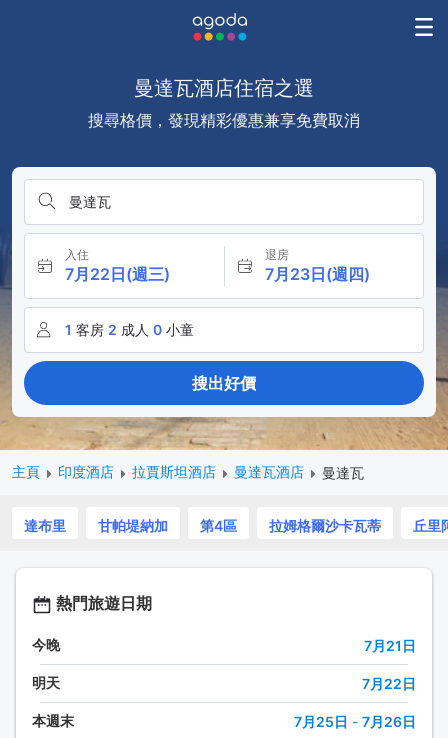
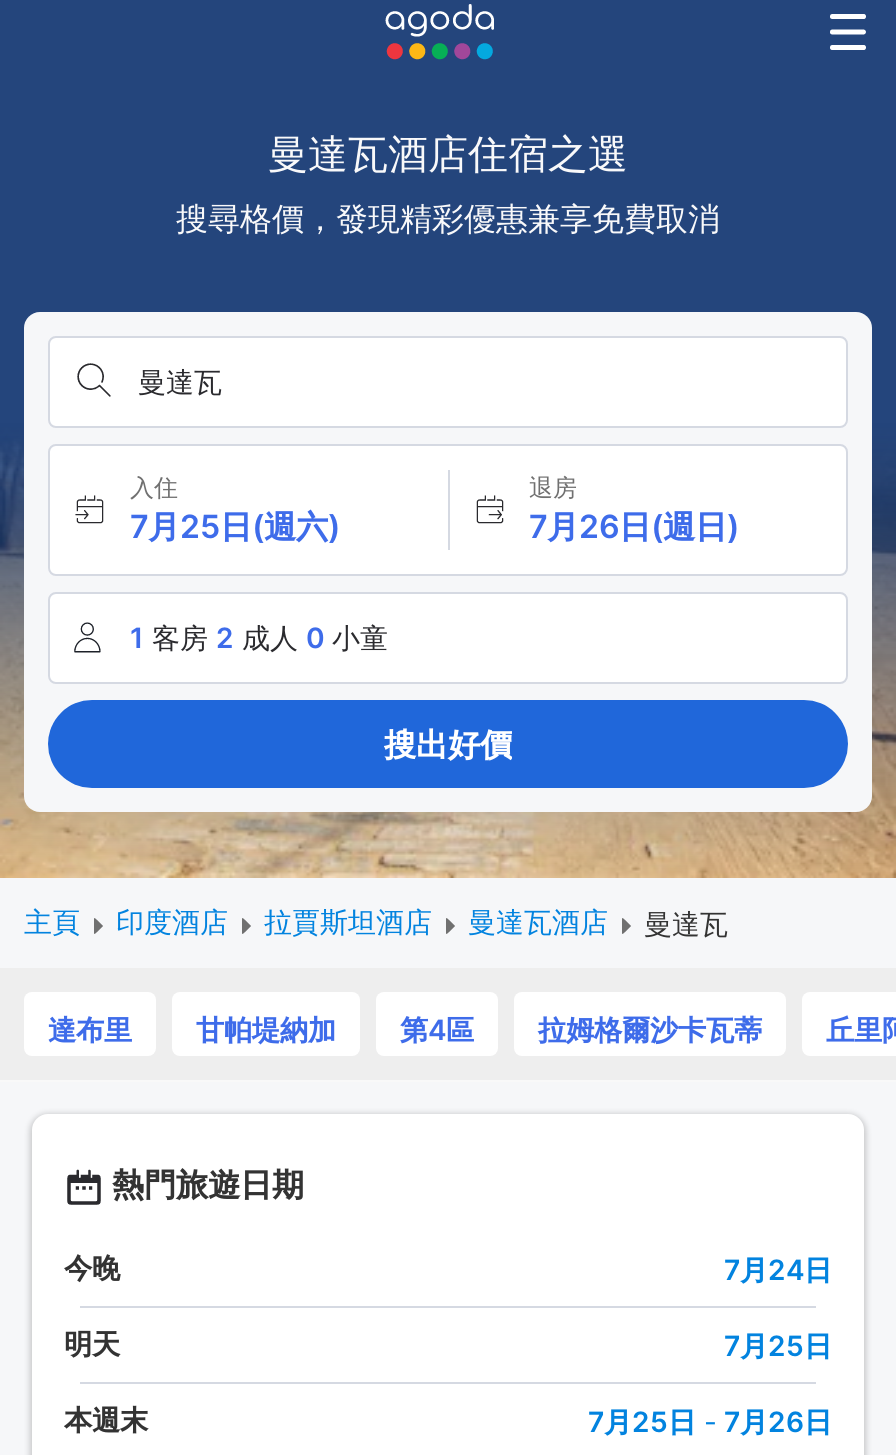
[65,264,170,284] 7月22日(週三) -> [130,506,340,546] 7月25日(週六)
[264,264,369,284] 7月23日(週四) -> [529,506,739,546] 7月26日(週日)
[364,637,416,654] 7月21日 -> [724,1251,832,1285] 7月24日
[362,675,416,692] 7月22日 -> [724,1327,832,1361] 7月25日

